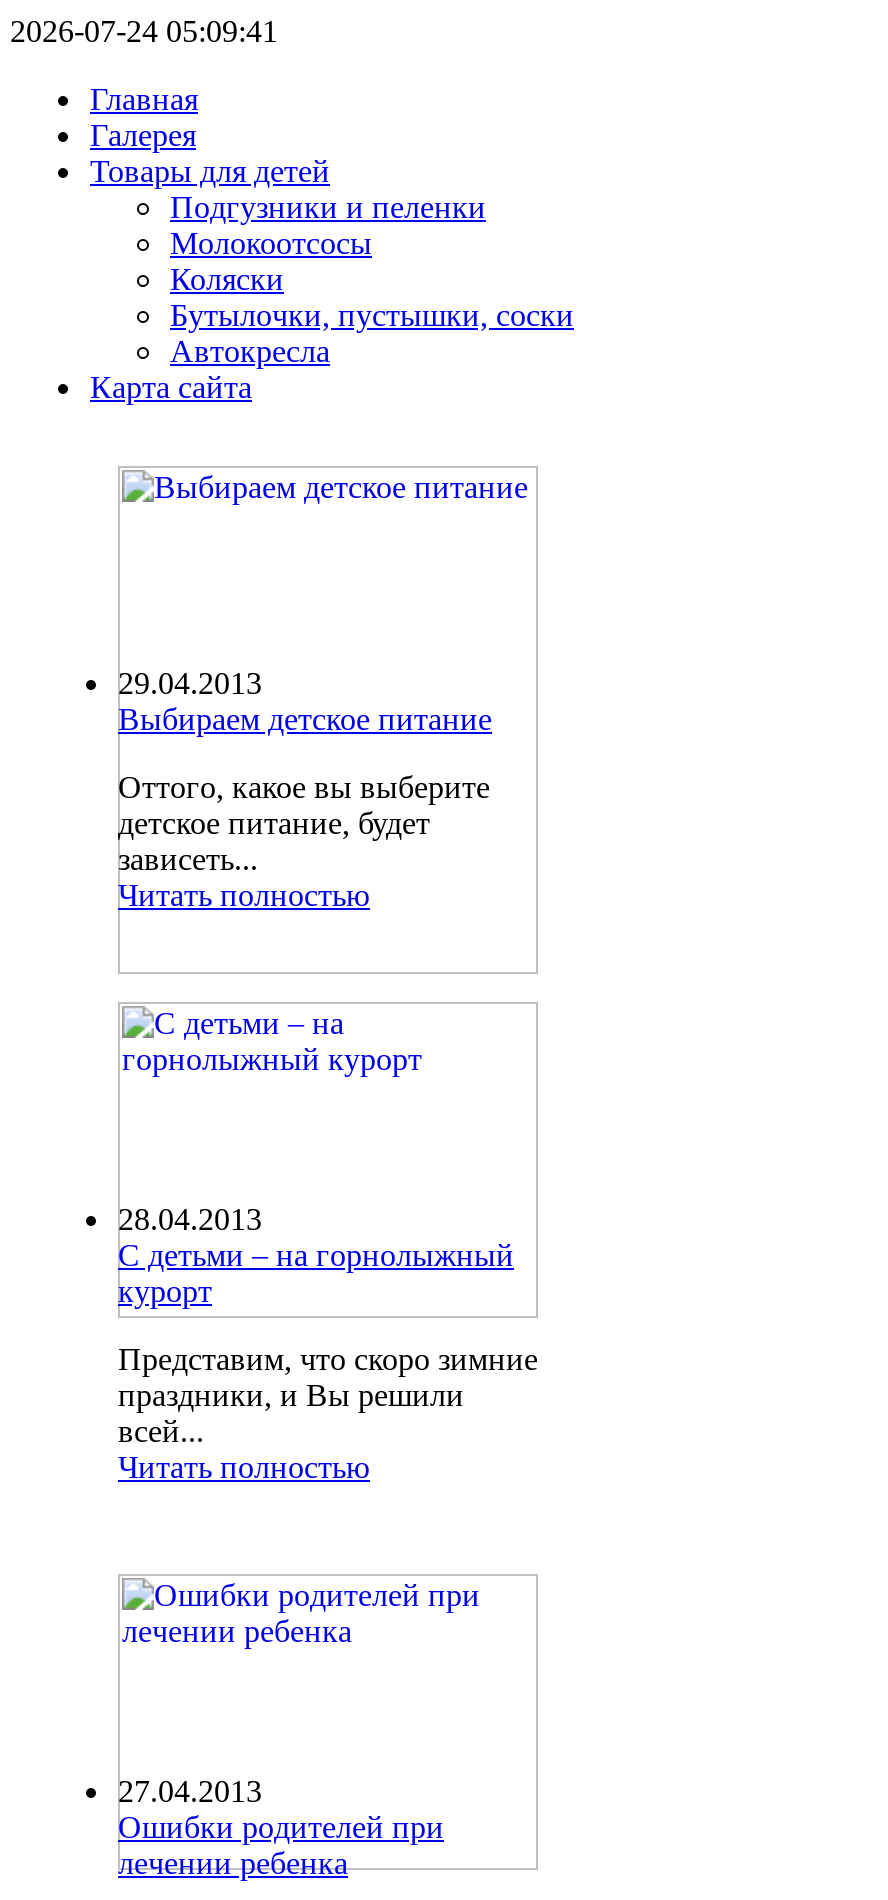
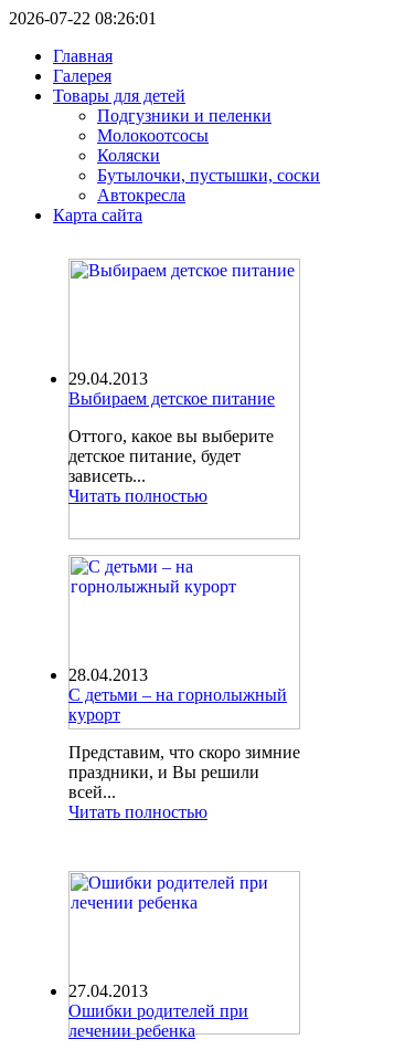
[10,14,278,48] 2026-07-24 05:09:41 -> [9,9,157,28] 2026-07-22 08:26:01

